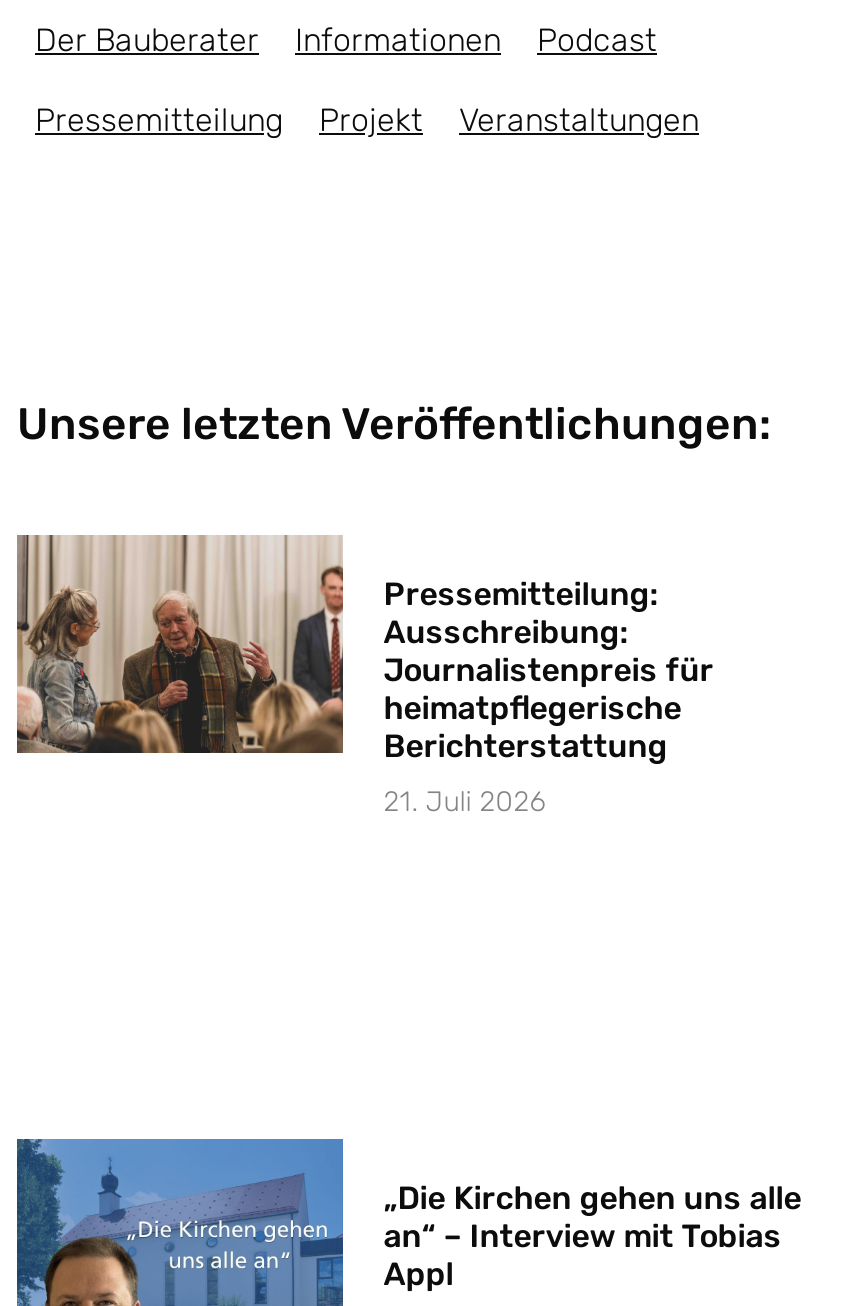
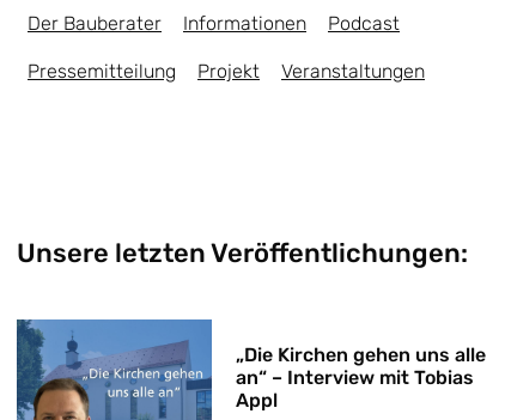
[15,534,713,819] [image] | Pressemitteilung: | Ausschreibung: | Journalistenpreis für | heimatpflegerische | Berichterstattung | 21. Juli 2026 -> none

